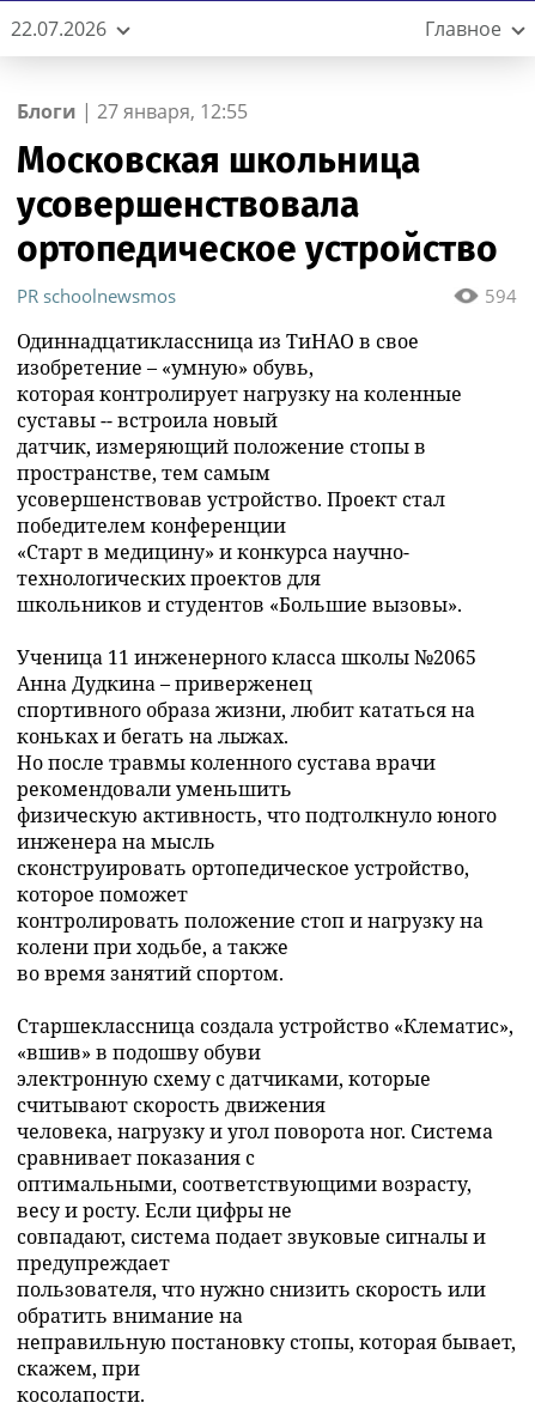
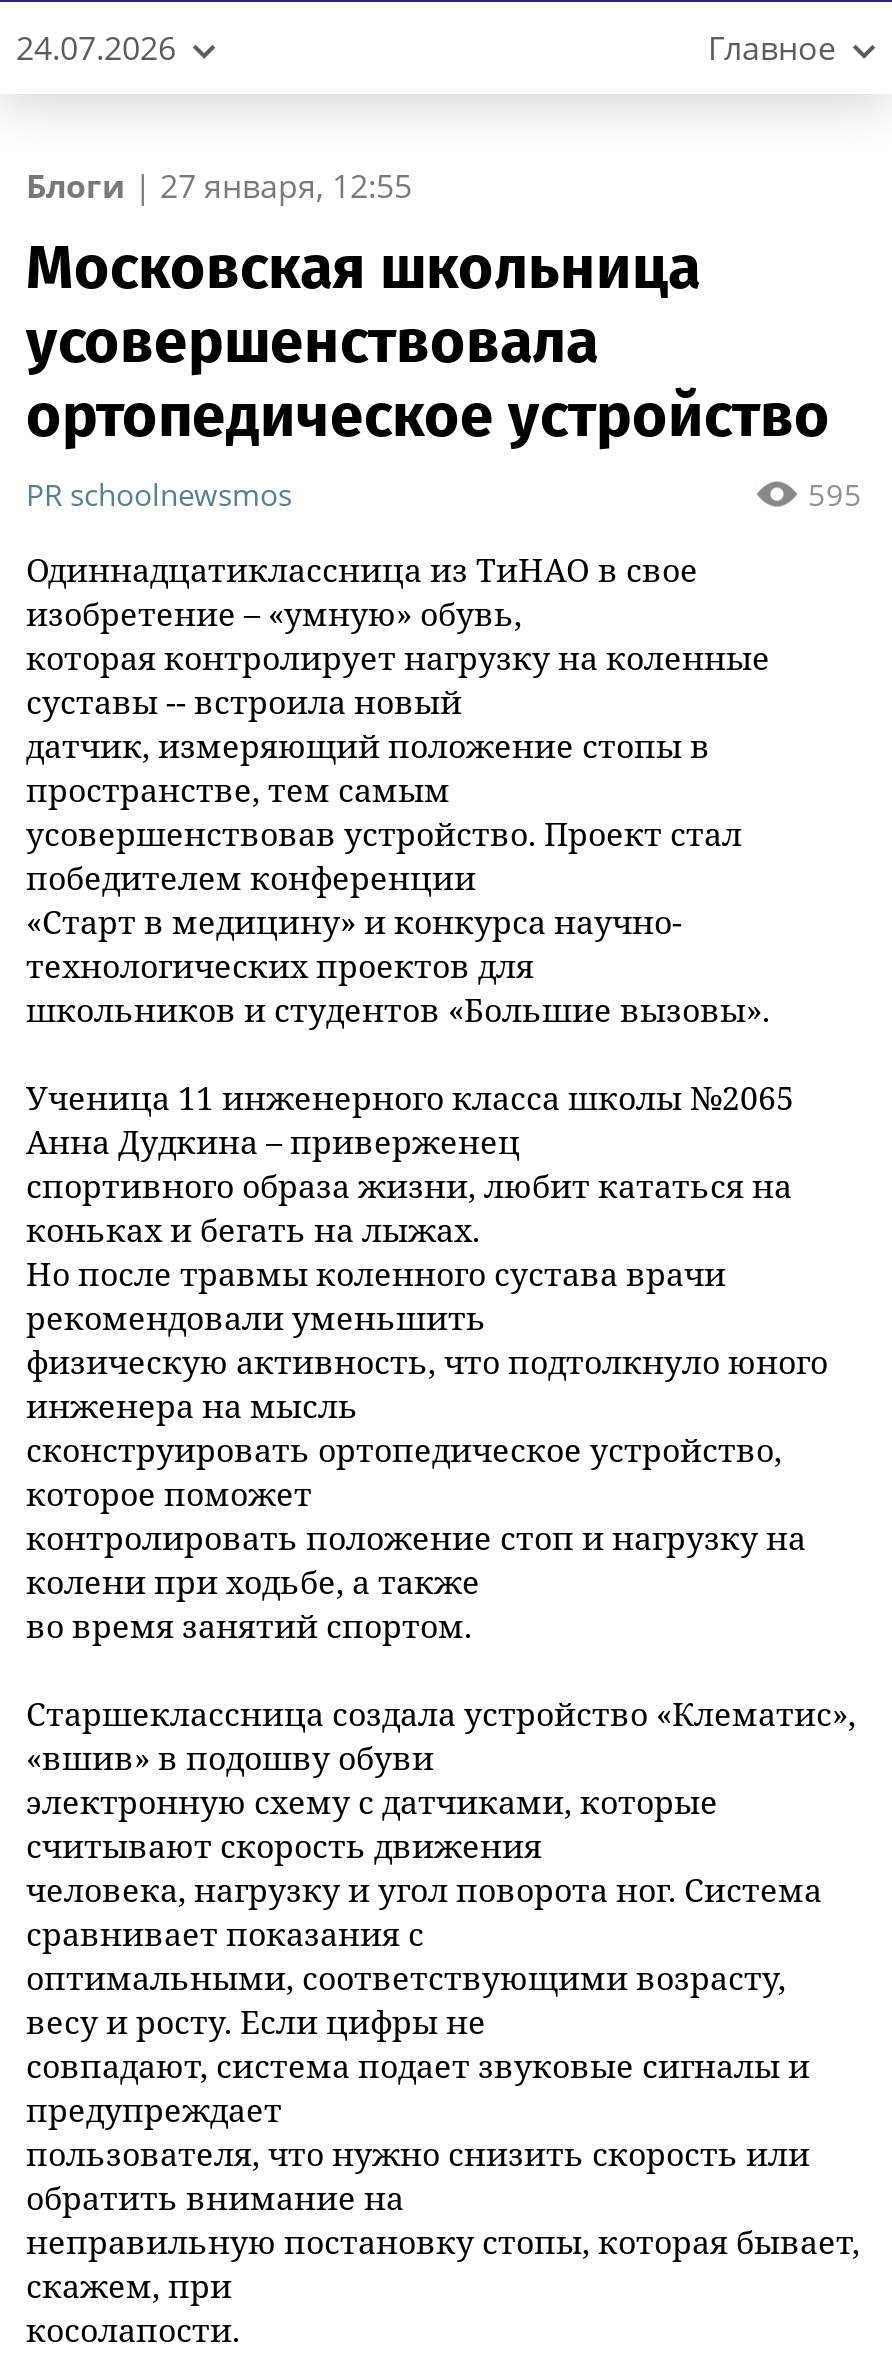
[11,15,107,41] 22.07.2026 -> [16,25,176,69] 24.07.2026
[485,284,517,308] 594 -> [808,474,862,514] 595

